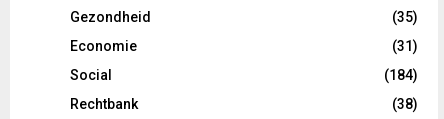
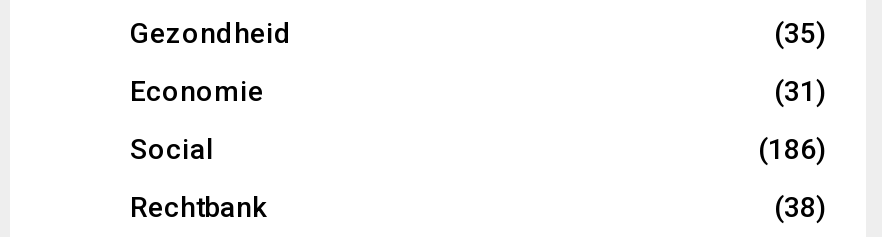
[384,67,418,83] (184) -> [758,132,826,164] (186)

